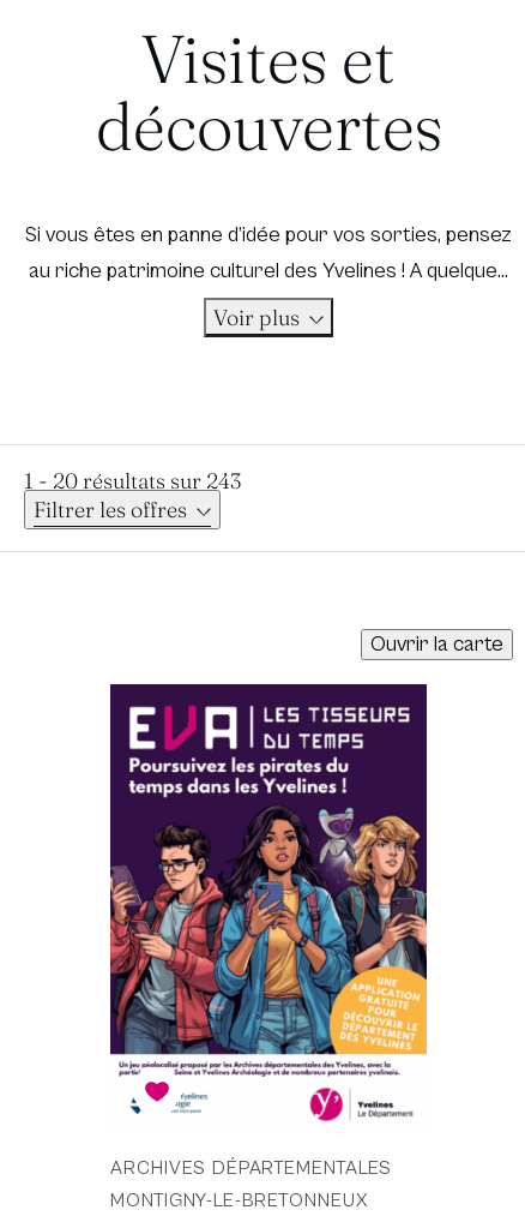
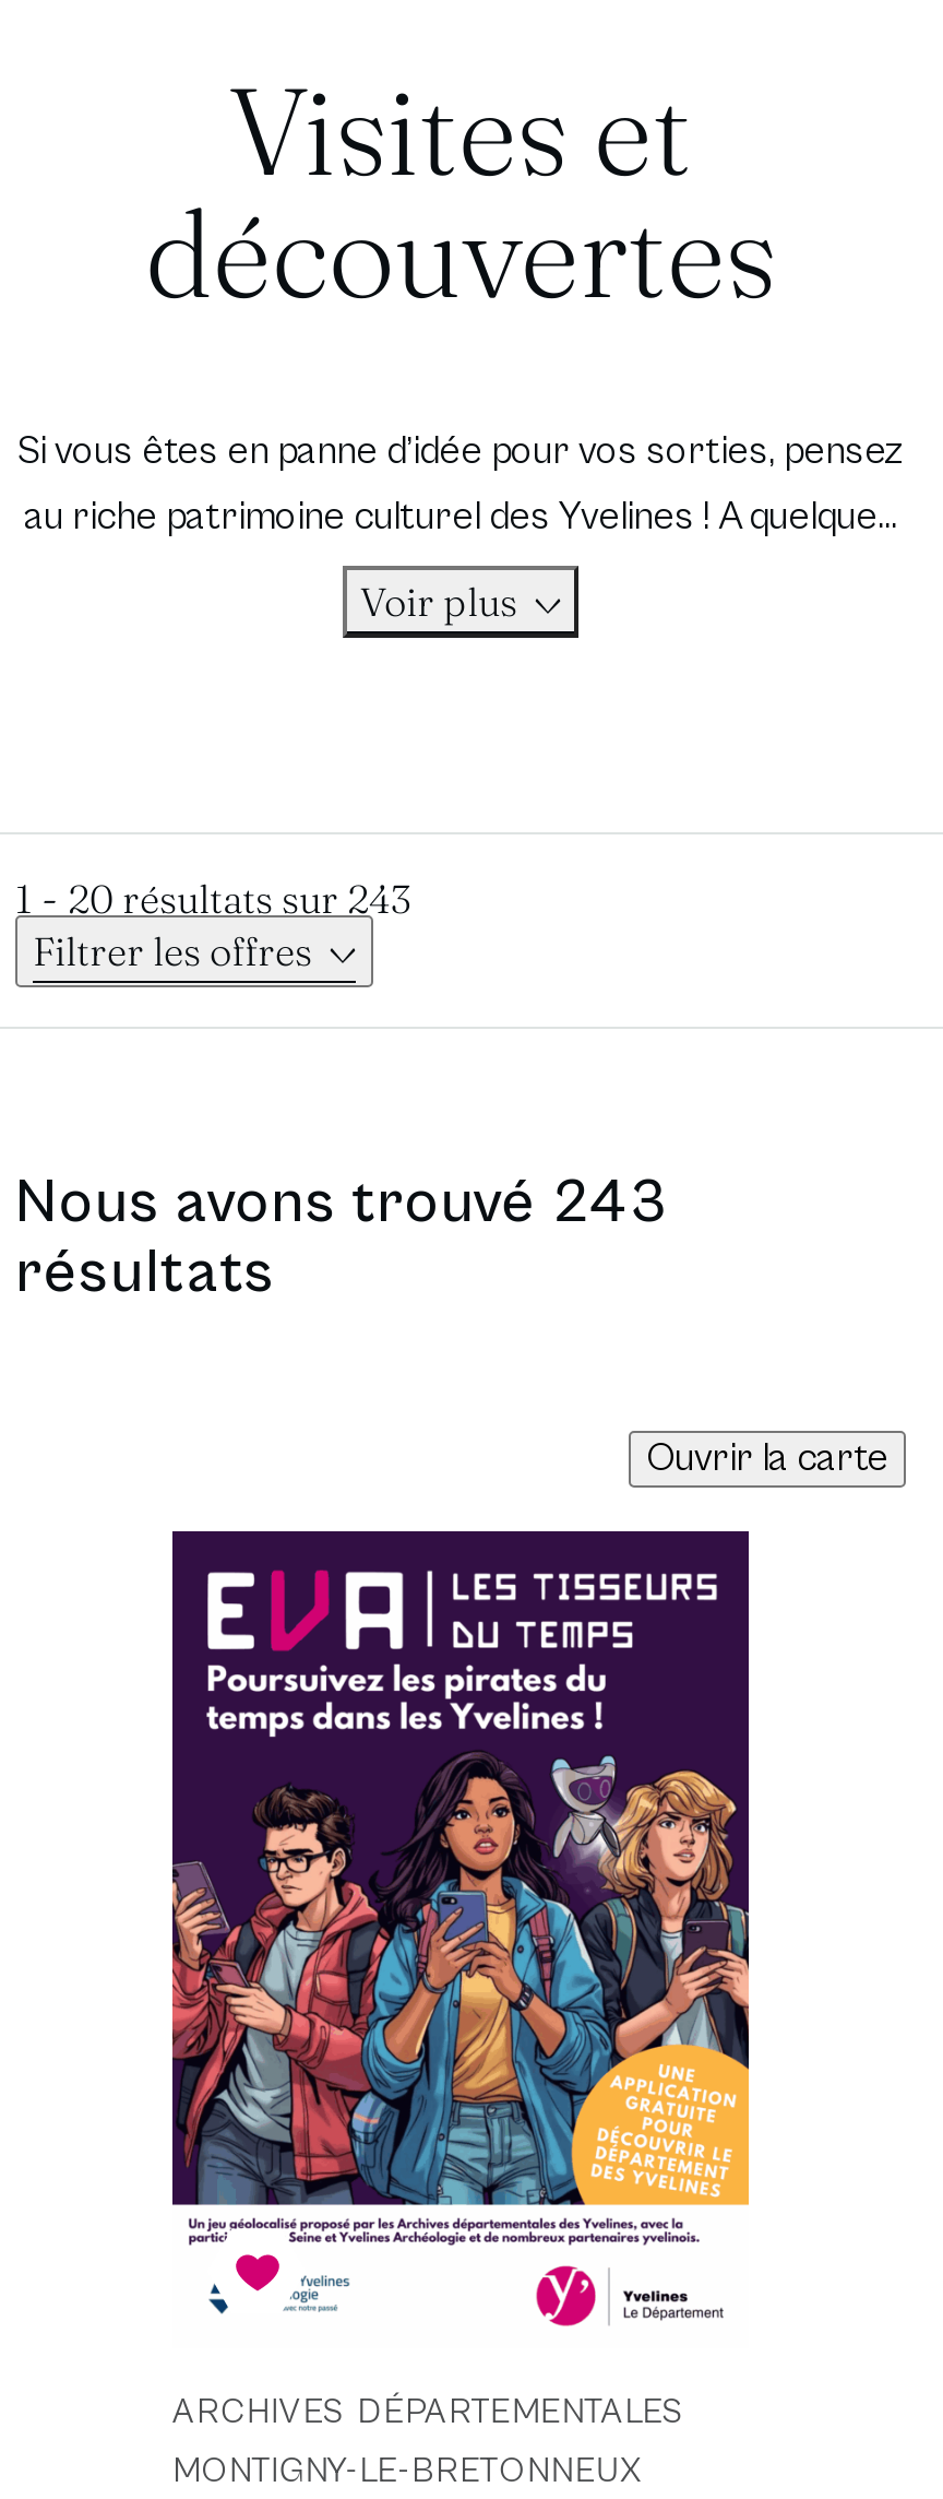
none -> [15,1168,669,1308] Nous avons trouvé 243 | résultats

